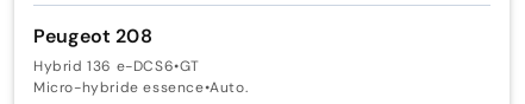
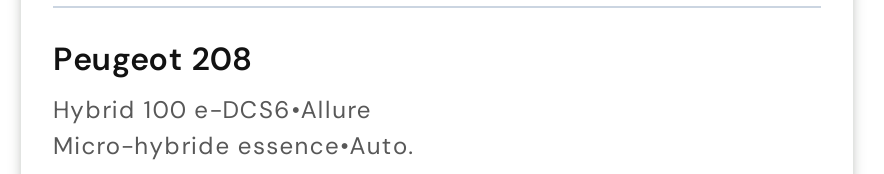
[33,56,200,75] Hybrid 136 e-DCS6•GT -> [53,94,372,126] Hybrid 100 e-DCS6•Allure

